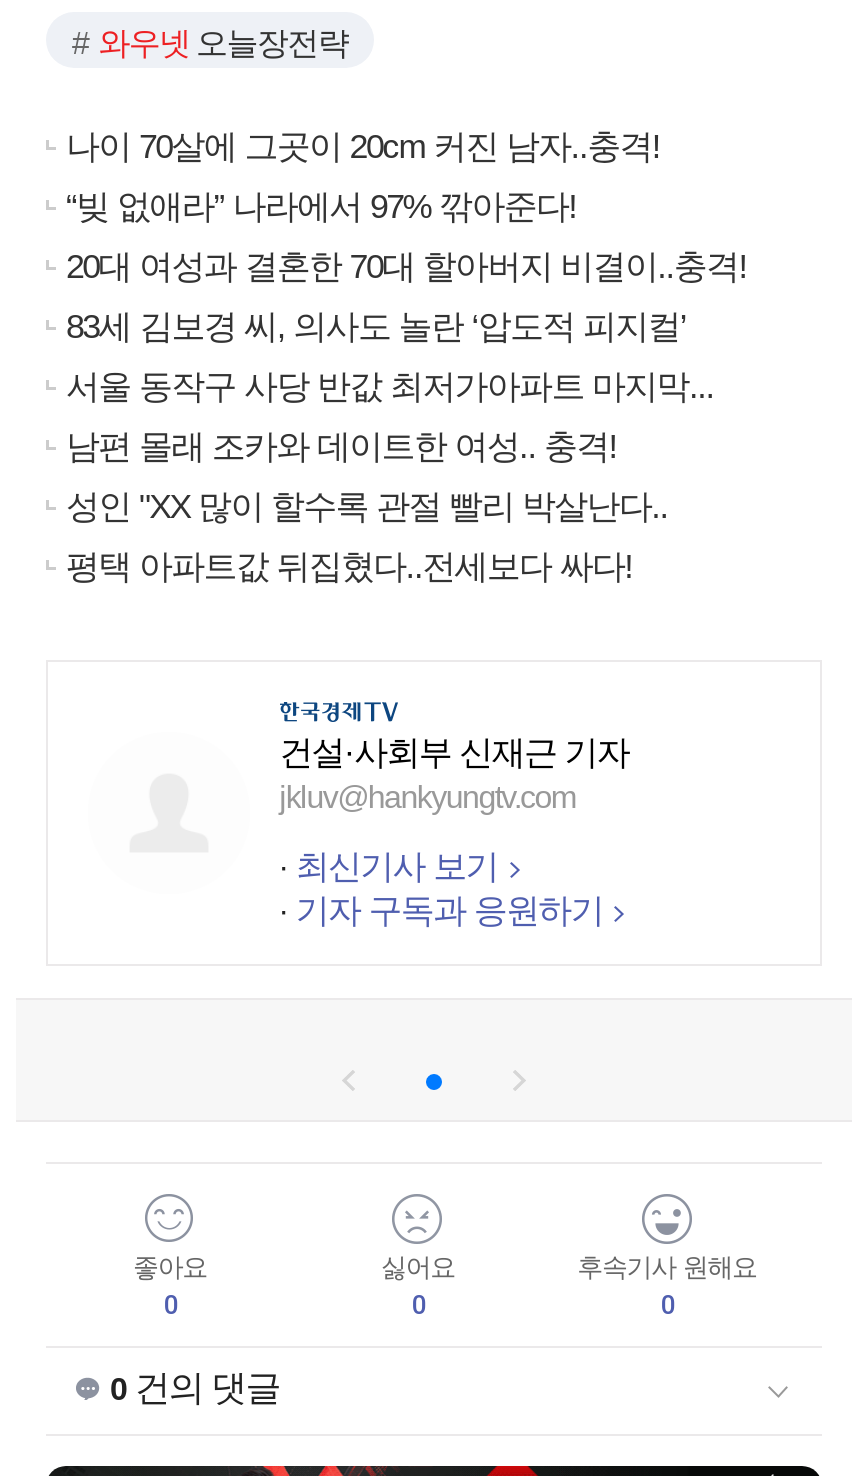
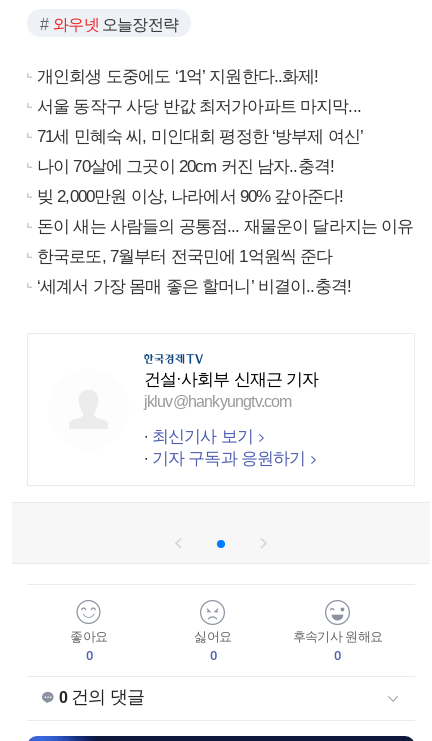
moved [66,128,660,166] -> [37,157,334,176]: 나이 70살에 그곳이 20cm 커진 남자..충격!
[66,188,747,346] “빚 없애라” 나라에서 97% 깎아준다! | 20대 여성과 결혼한 70대 할아버지 비결이..충격! | 83세 김보경 씨, 의사도 놀란 ‘압도적 피지컬’ -> [37,67,319,86] 개인회생 도중에도 ‘1억’ 지원한다..화제!
moved [66,368,714,406] -> [37,97,361,116]: 서울 동작구 사당 반값 최저가아파트 마지막...
[66,428,668,586] 남편 몰래 조카와 데이트한 여성.. 충격! | 성인 "XX 많이 할수록 관절 빨리 박살난다.. | 평택 아파트값 뒤집혔다..전세보다 싸다! -> [37,127,413,296] 71세 민혜숙 씨, 미인대회 평정한 ‘방부제 여신’ | 빚 2,000만원 이상, 나라에서 90% 갚아준다! | 돈이 새는 사람들의 공통점... 재물운이 달라지는 이유 | 한국로또, 7월부터 전국민에 1억원씩 준다 | ‘세계서 가장 몸매 좋은 할머니’ 비결이..충격!

